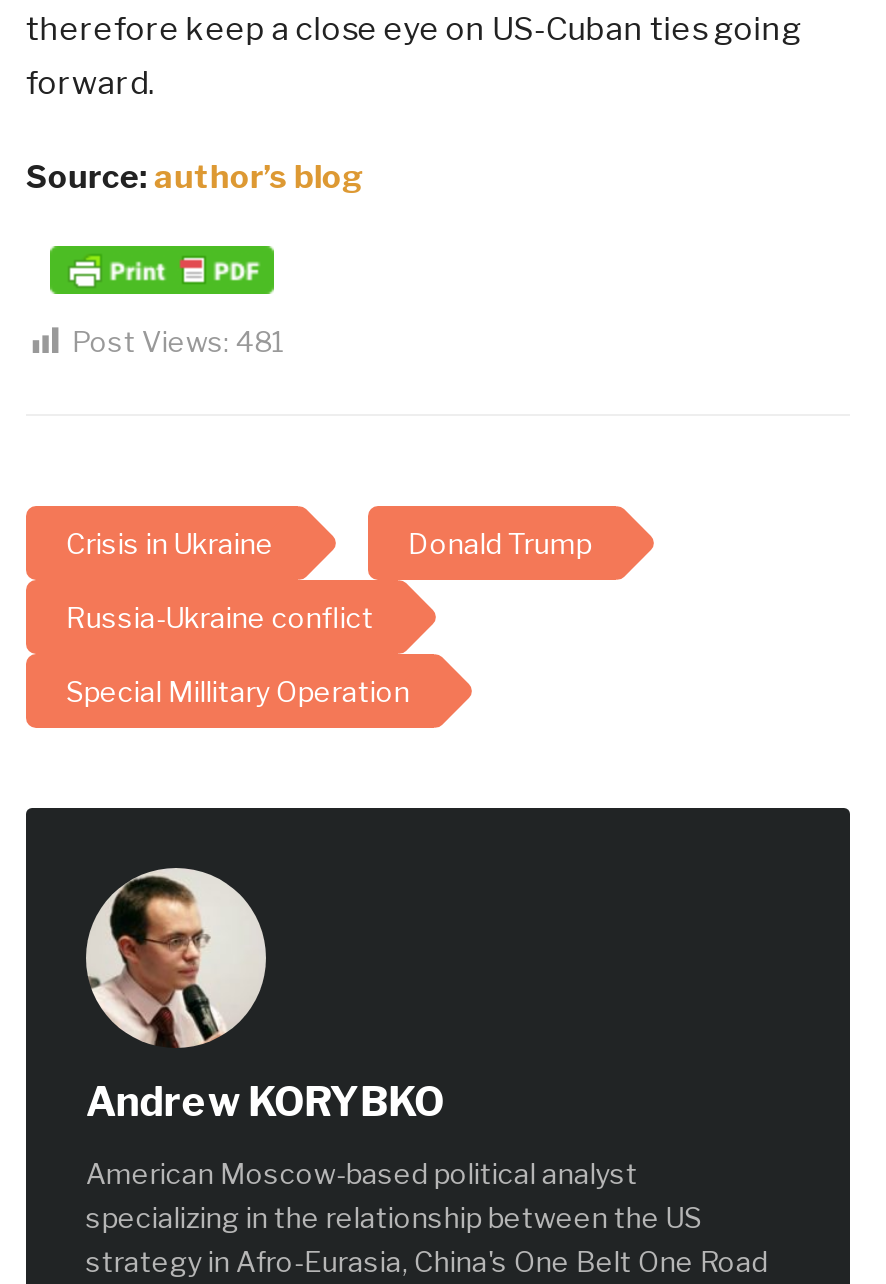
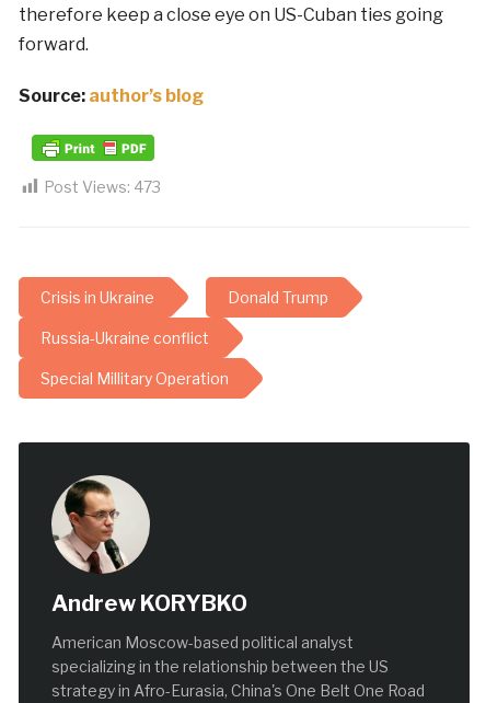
[72,324,284,358] Post Views: 481 -> [44,177,161,196] Post Views: 473

